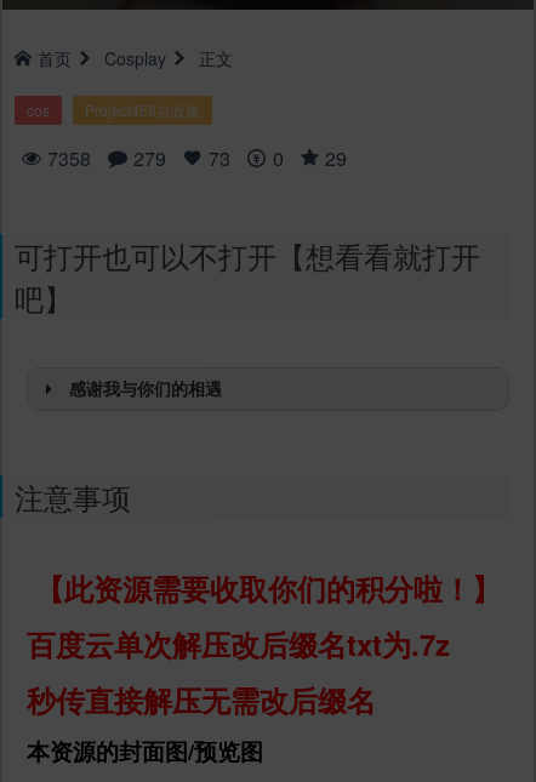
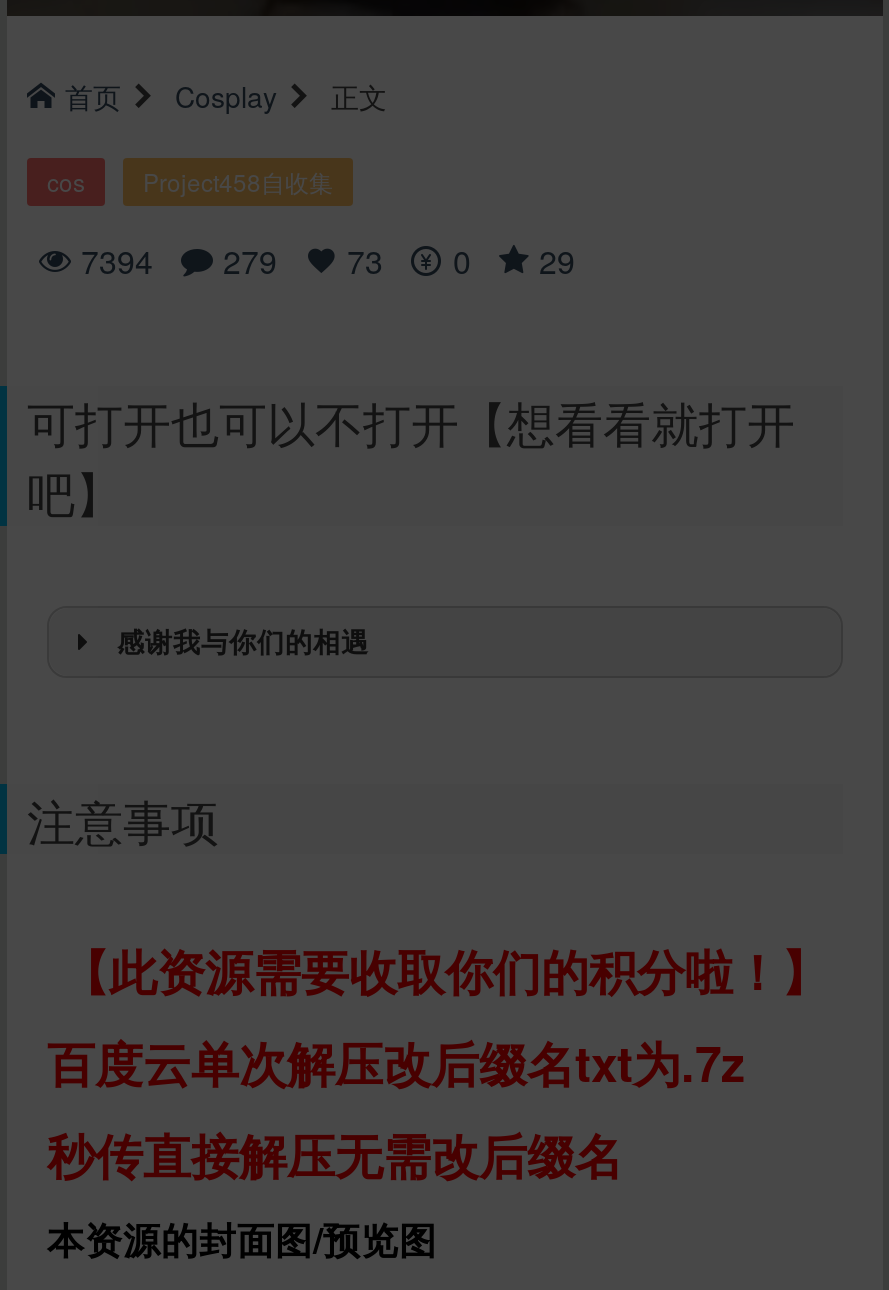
[47,144,347,172] 7358 279 73 0 29 -> [81,238,575,284] 7394 279 73 0 29

